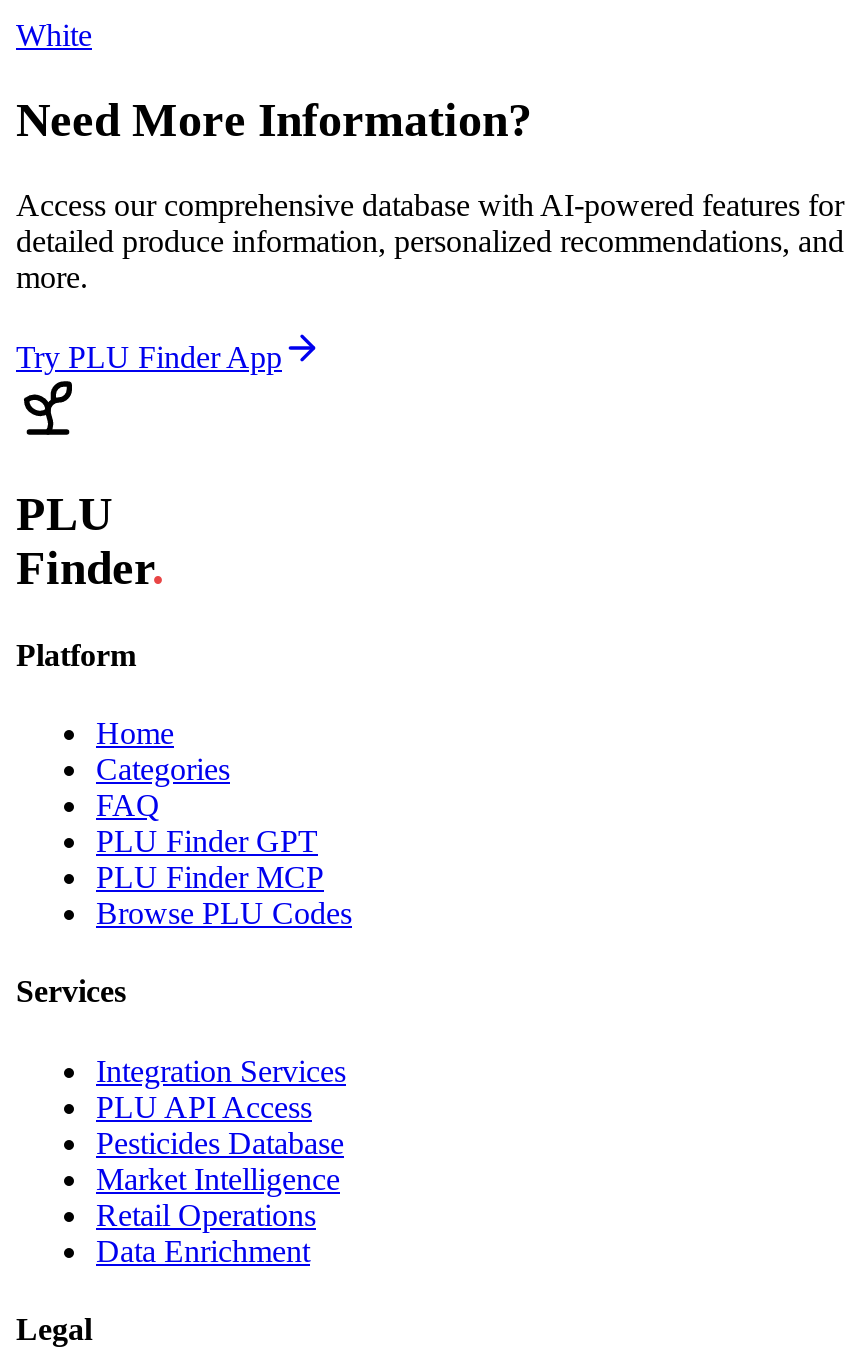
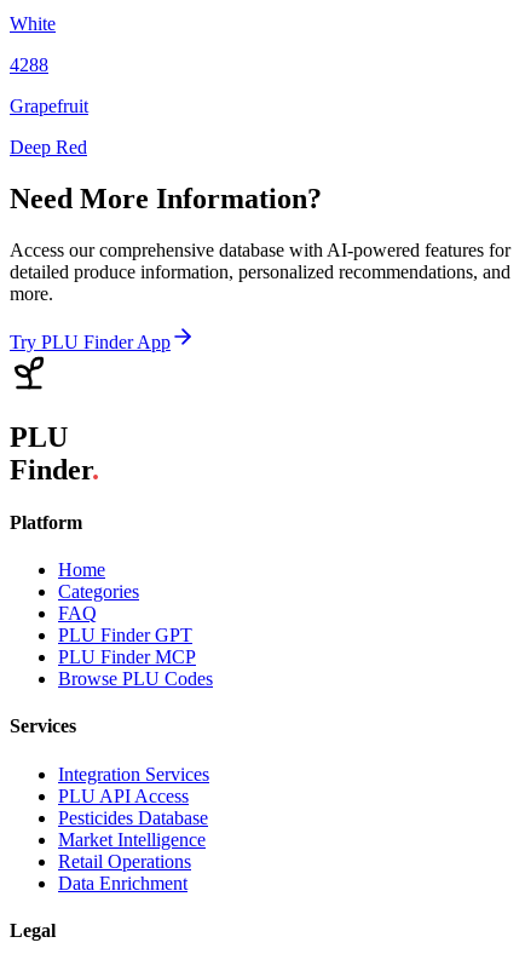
none -> [10,54,88,157] 4288 | Grapefruit | Deep Red

